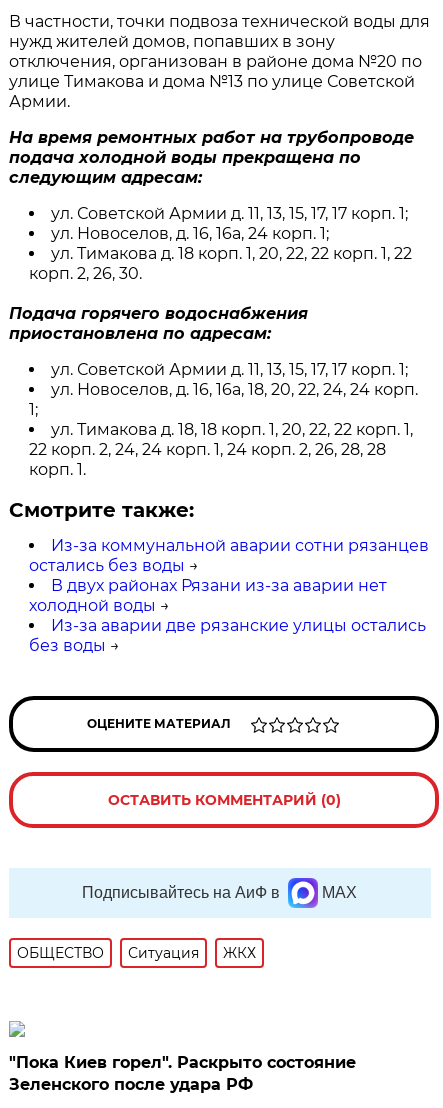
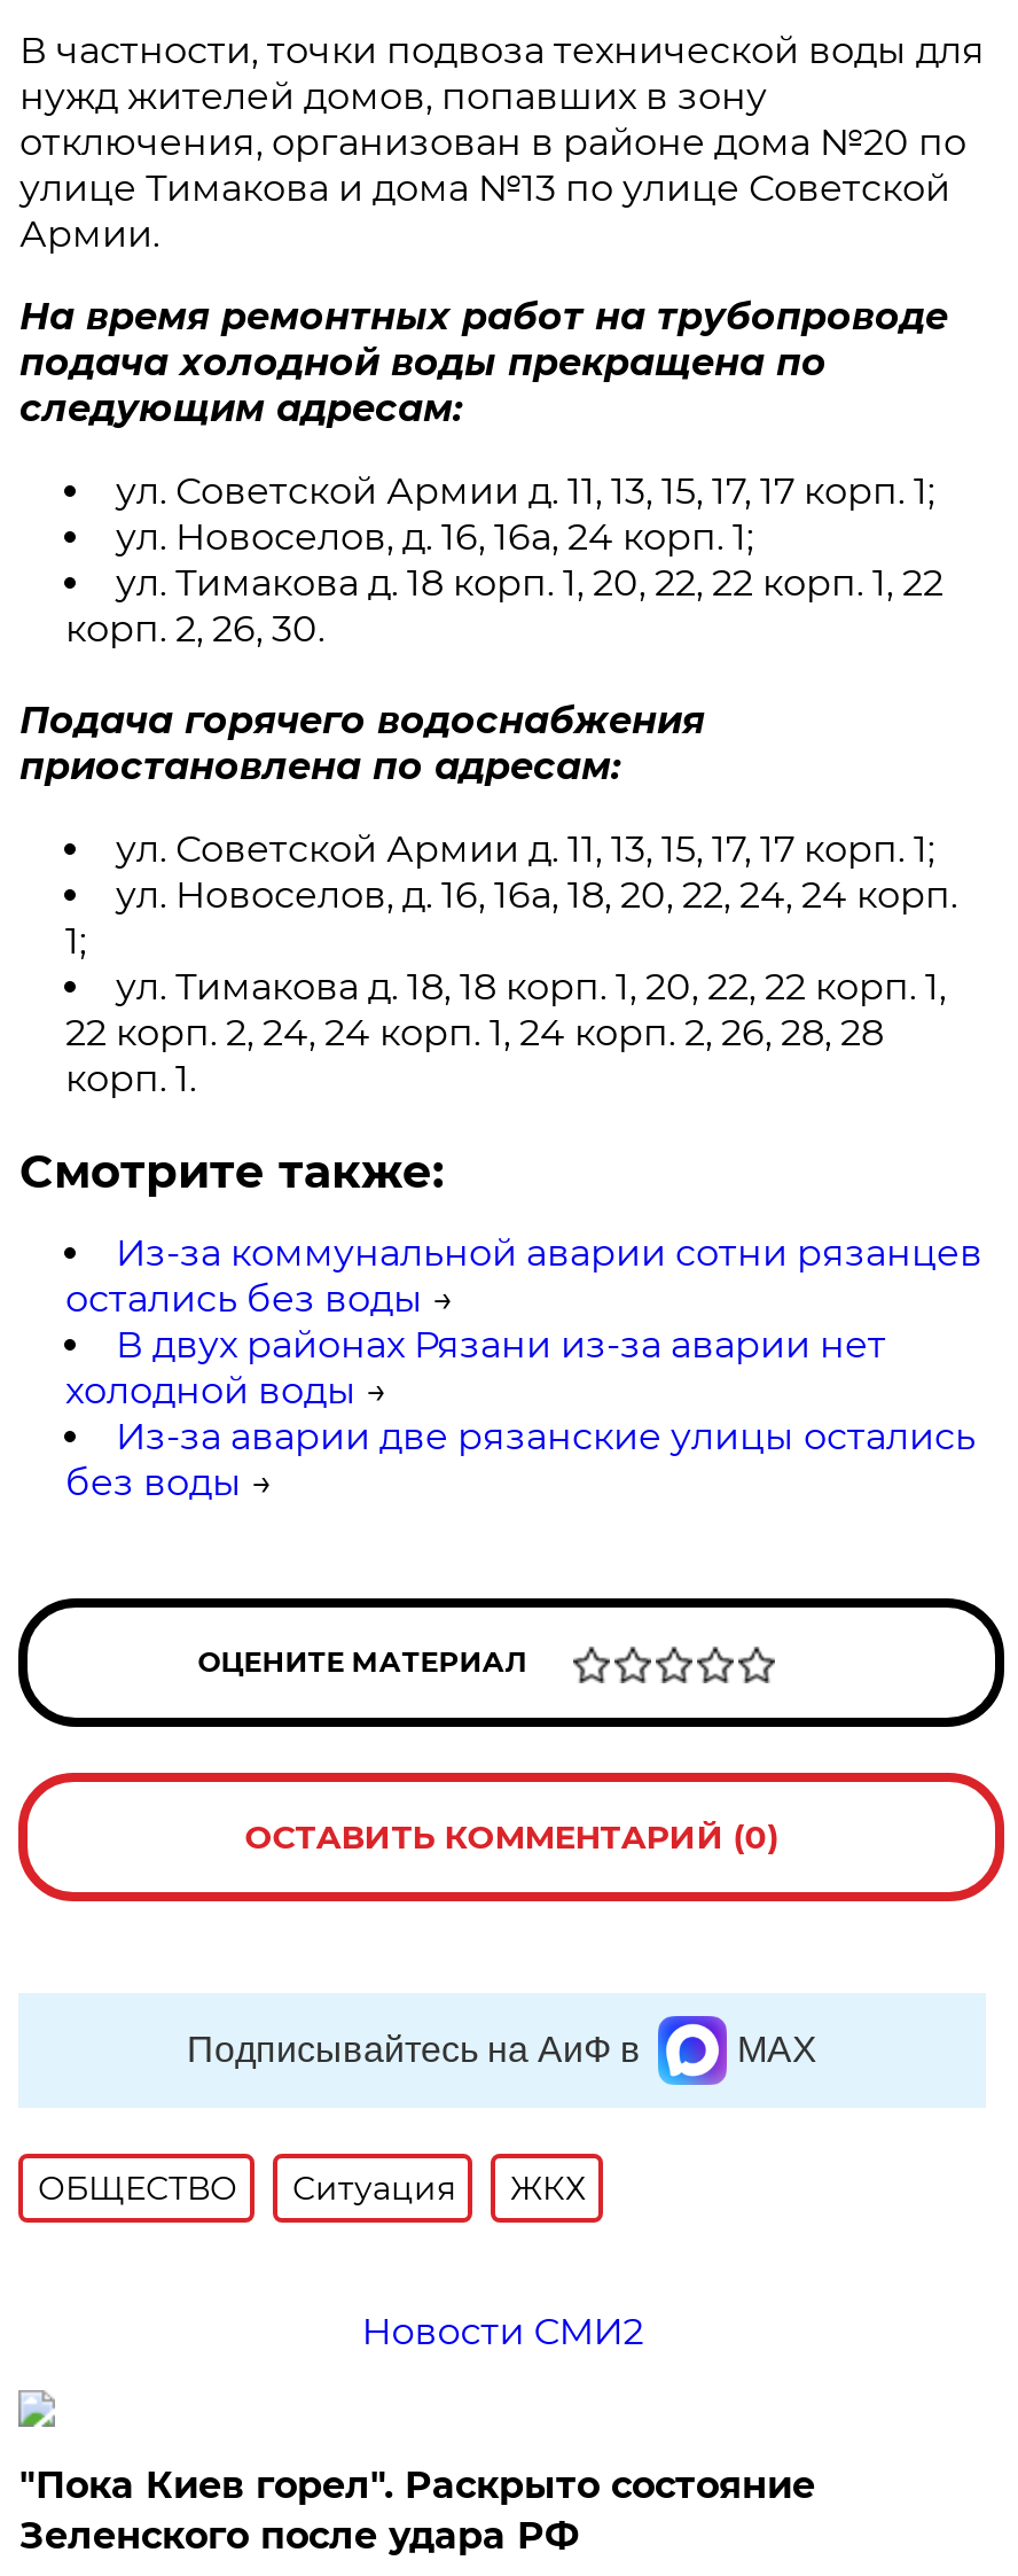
none -> [362,2310,644,2353] Новости СМИ2

